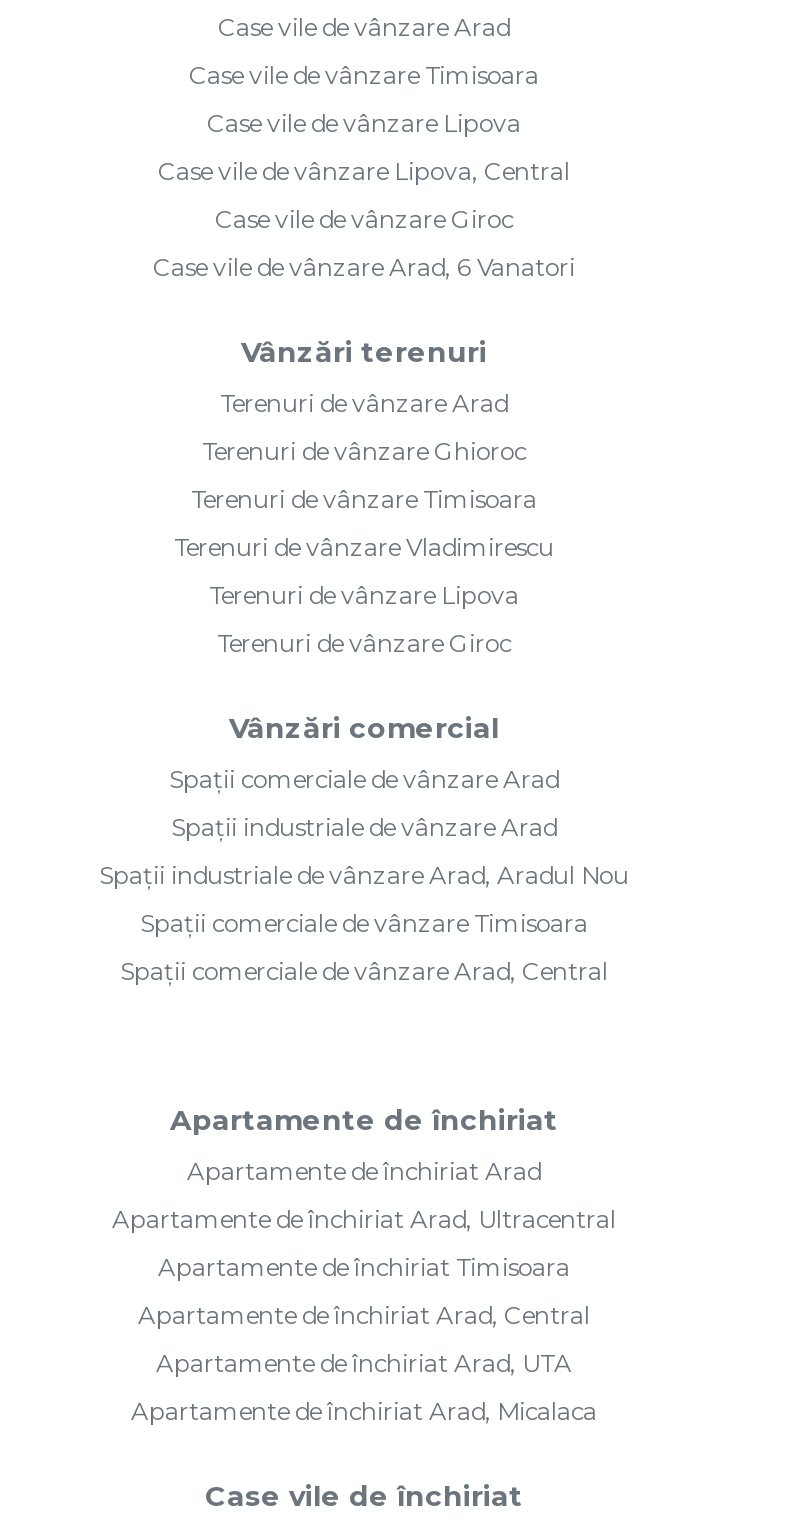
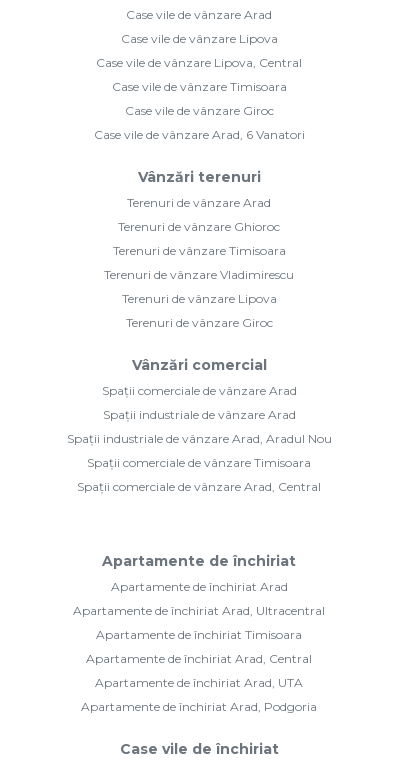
moved [189,59,539,89] -> [111,79,286,94]: Case vile de vânzare Timisoara
moved [158,107,570,185] -> [96,31,302,70]: Case vile de vânzare Lipova | Case vile de vânzare Lipova, Central
[131,1395,597,1425] Apartamente de închiriat Arad, Micalaca -> [81,699,317,714] Apartamente de închiriat Arad, Podgoria

